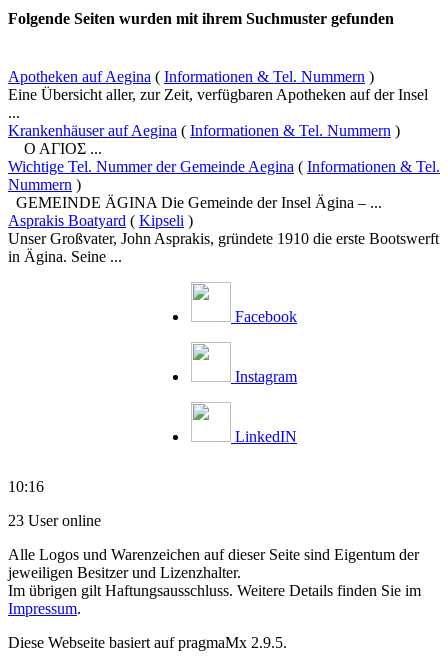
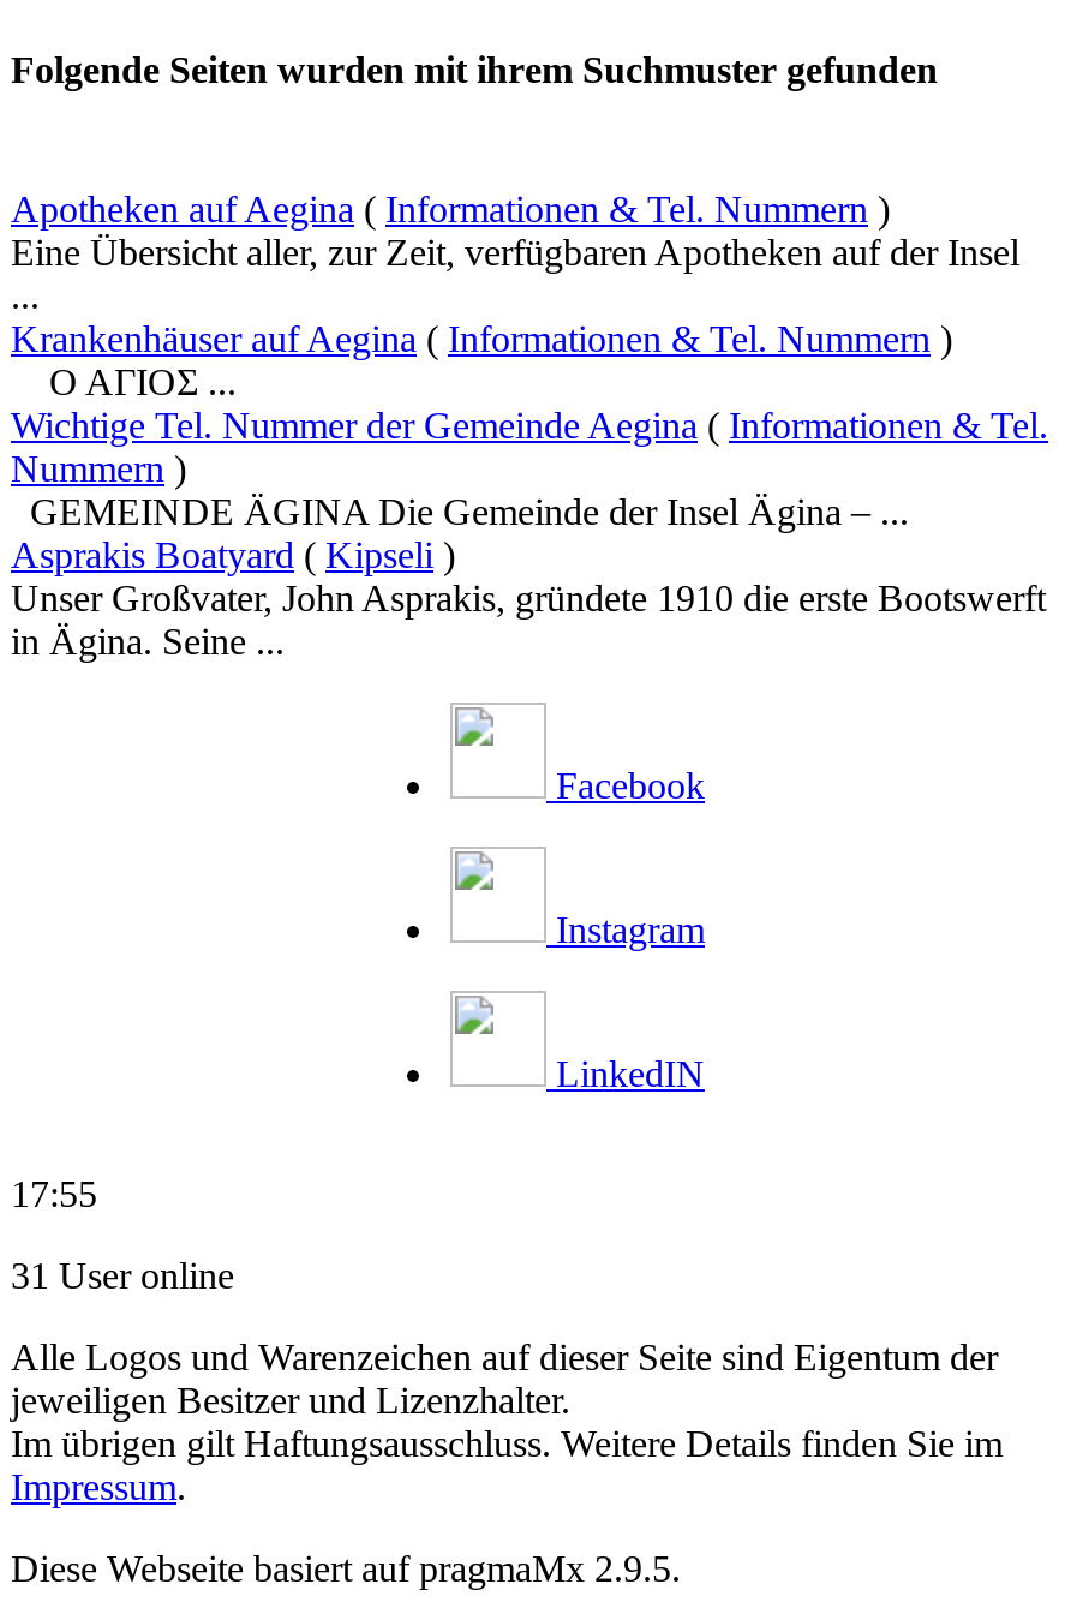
[8,478,44,495] 10:16 -> [11,1173,97,1214] 17:55
[8,512,101,529] 23 User online -> [11,1254,234,1295] 31 User online

